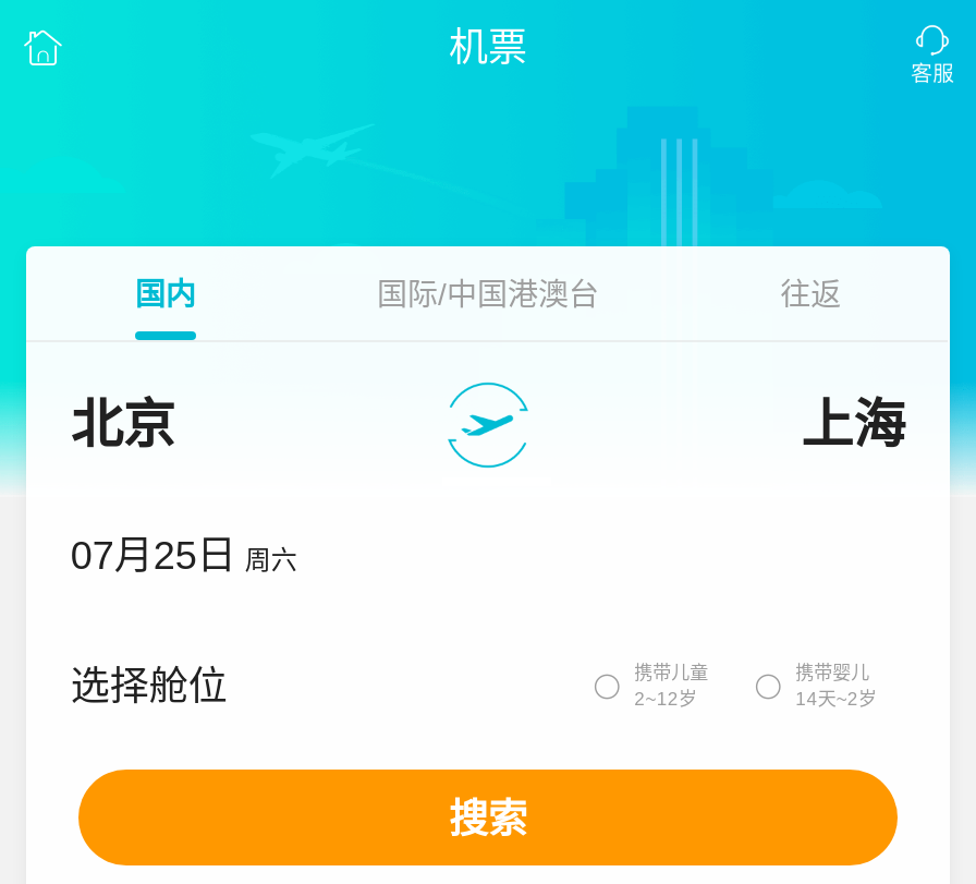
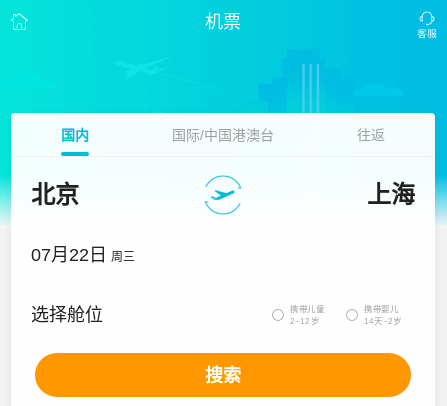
[70,534,297,578] 07月25日 周六 -> [31,245,135,265] 07月22日 周三

